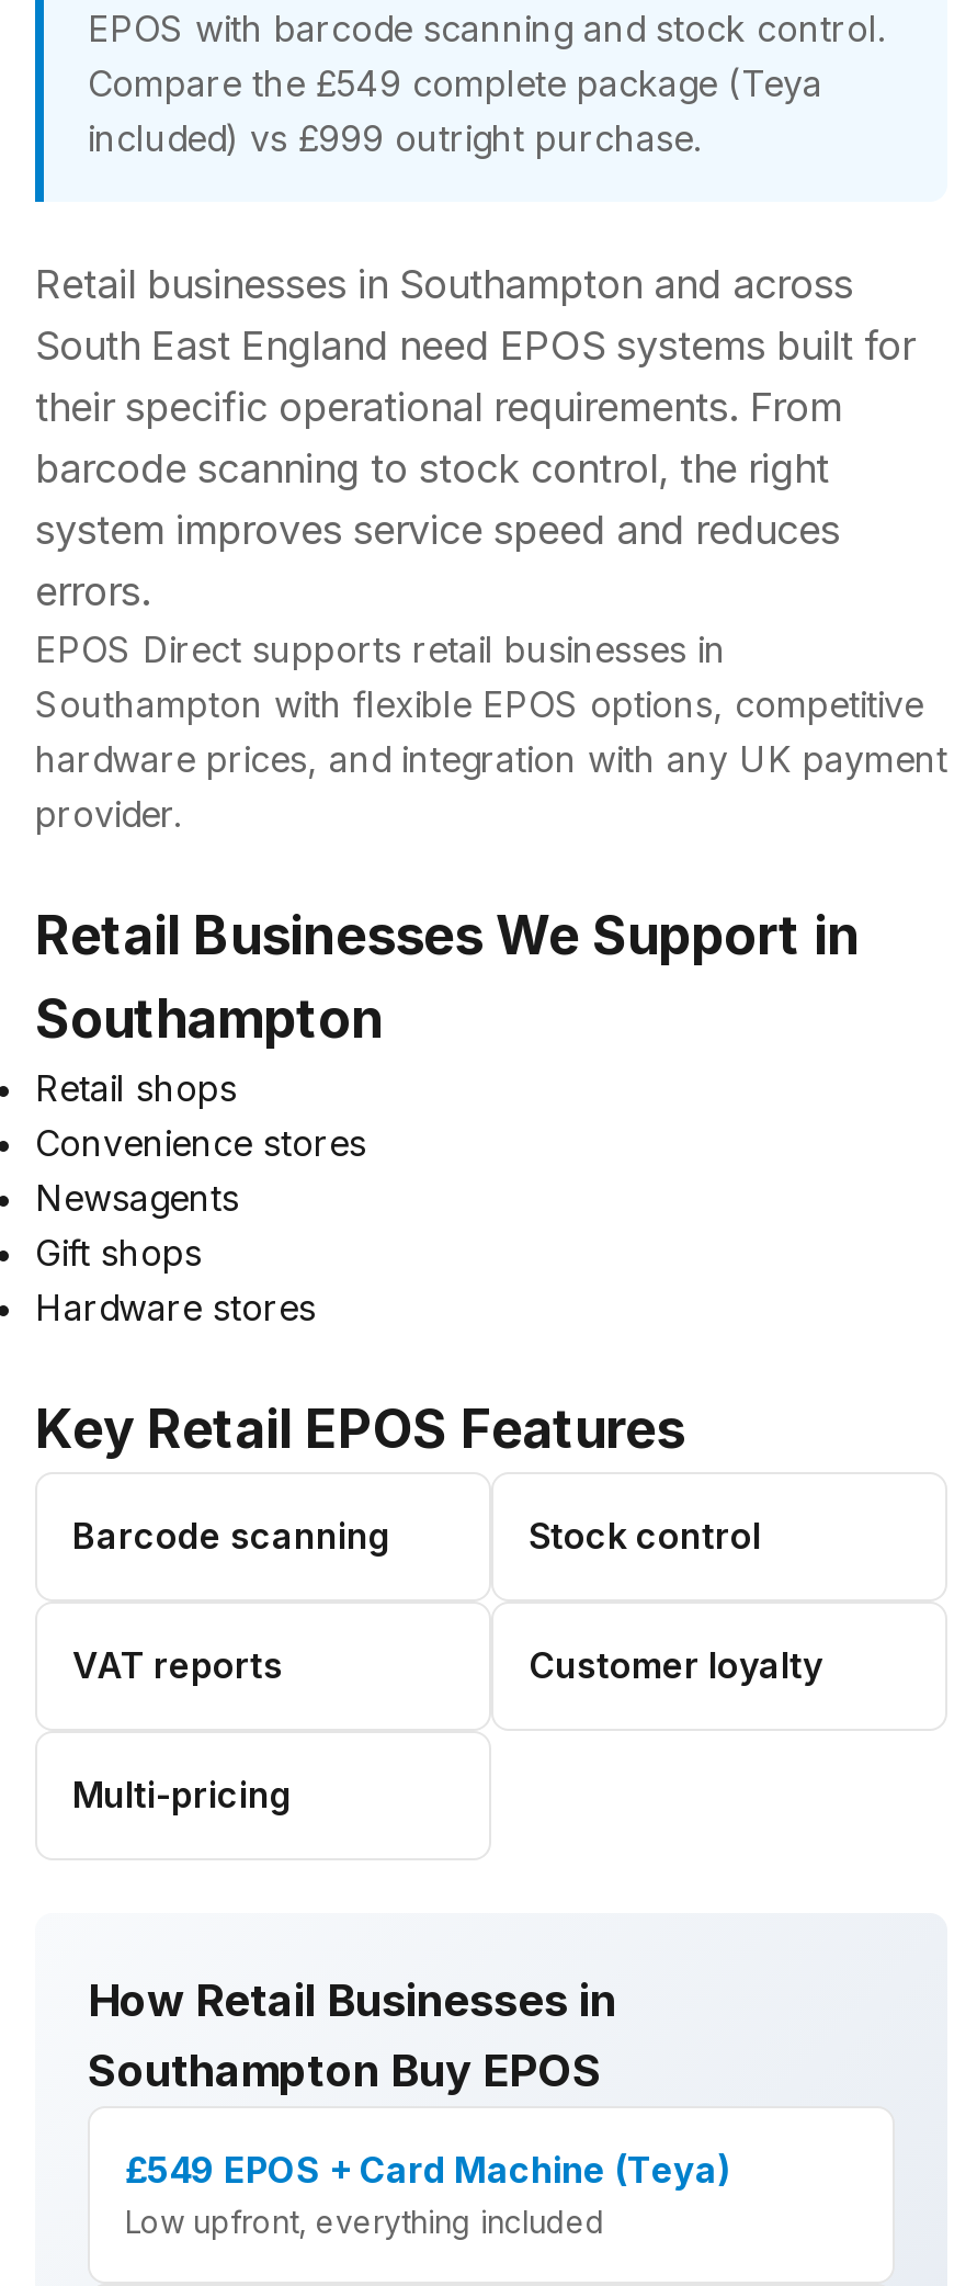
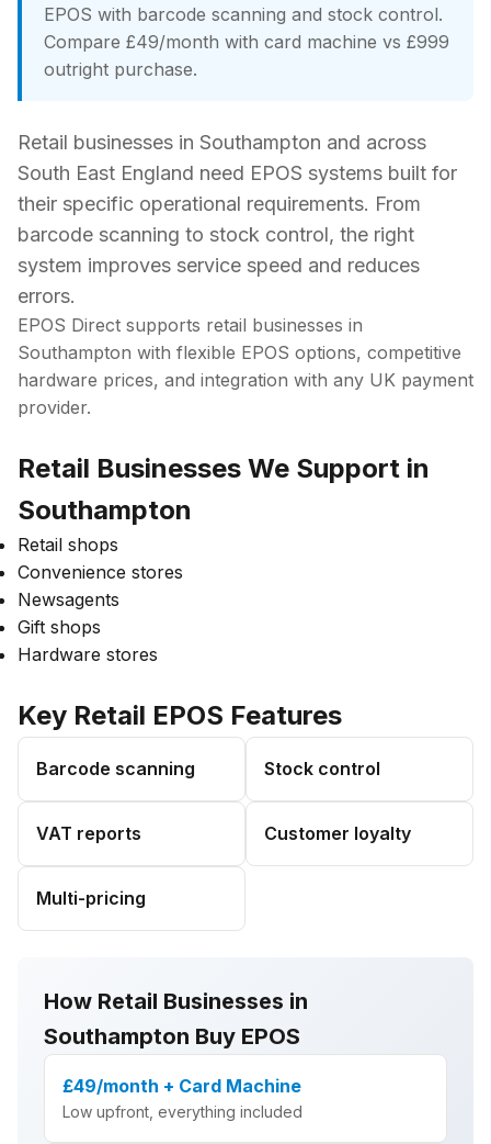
[88,61,822,160] Compare the £549 complete package (Teya | included) vs £999 outright purchase. -> [44,31,449,80] Compare £49/month with card machine vs £999 | outright purchase.
[125,2148,730,2192] £549 EPOS + Card Machine (Teya) -> [62,1075,301,1097] £49/month + Card Machine

